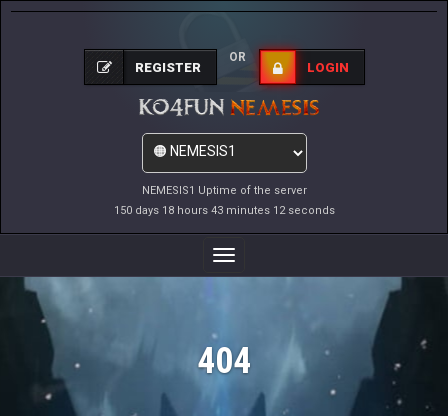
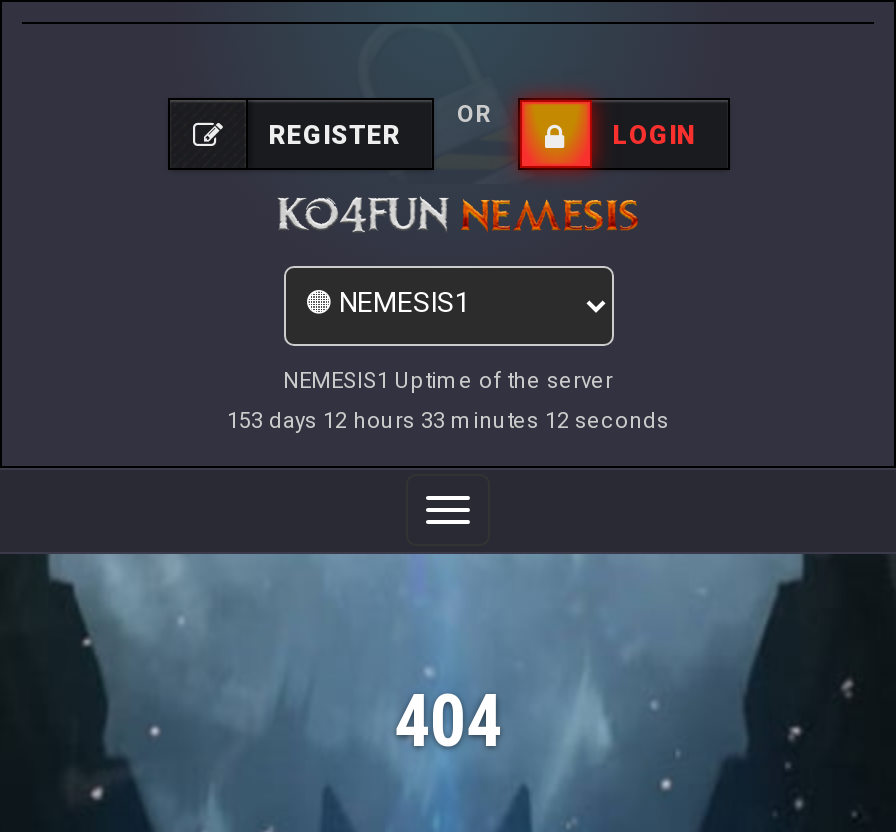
[113,204,334,217] 150 days 18 hours 43 minutes 12 seconds -> [227,408,669,434] 153 days 12 hours 33 minutes 12 seconds

